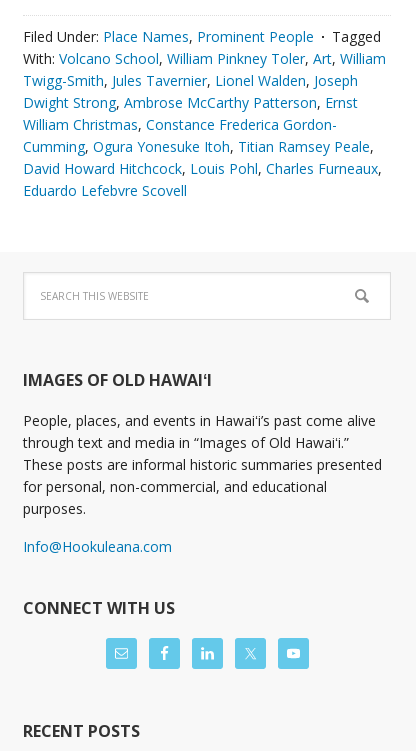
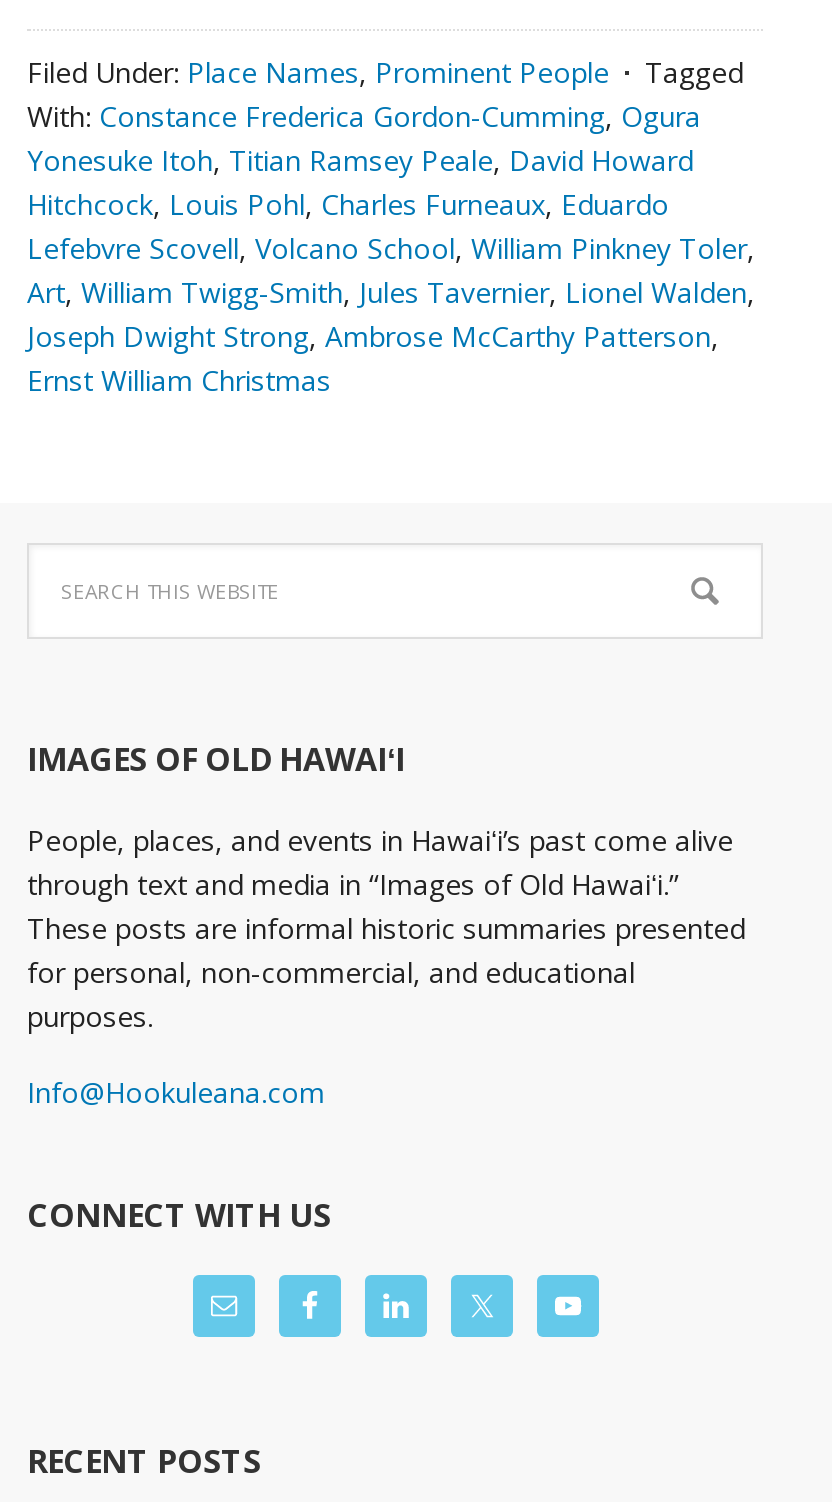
[23,49,386,200] With: Volcano School, William Pinkney Toler, Art, William | Twigg-Smith, Jules Tavernier, Lionel Walden, Joseph | Dwight Strong, Ambrose McCarthy Patterson, Ernst | William Christmas, Constance Frederica Gordon- | Cumming, Ogura Yonesuke Itoh, Titian Ramsey Peale, | David Howard Hitchcock, Louis Pohl, Charles Furneaux, | Eduardo Lefebvre Scovell -> [27,97,755,399] With: Constance Frederica Gordon-Cumming, Ogura | Yonesuke Itoh, Titian Ramsey Peale, David Howard | Hitchcock, Louis Pohl, Charles Furneaux, Eduardo | Lefebvre Scovell, Volcano School, William Pinkney Toler, | Art, William Twigg-Smith, Jules Tavernier, Lionel Walden, | Joseph Dwight Strong, Ambrose McCarthy Patterson, | Ernst William Christmas

